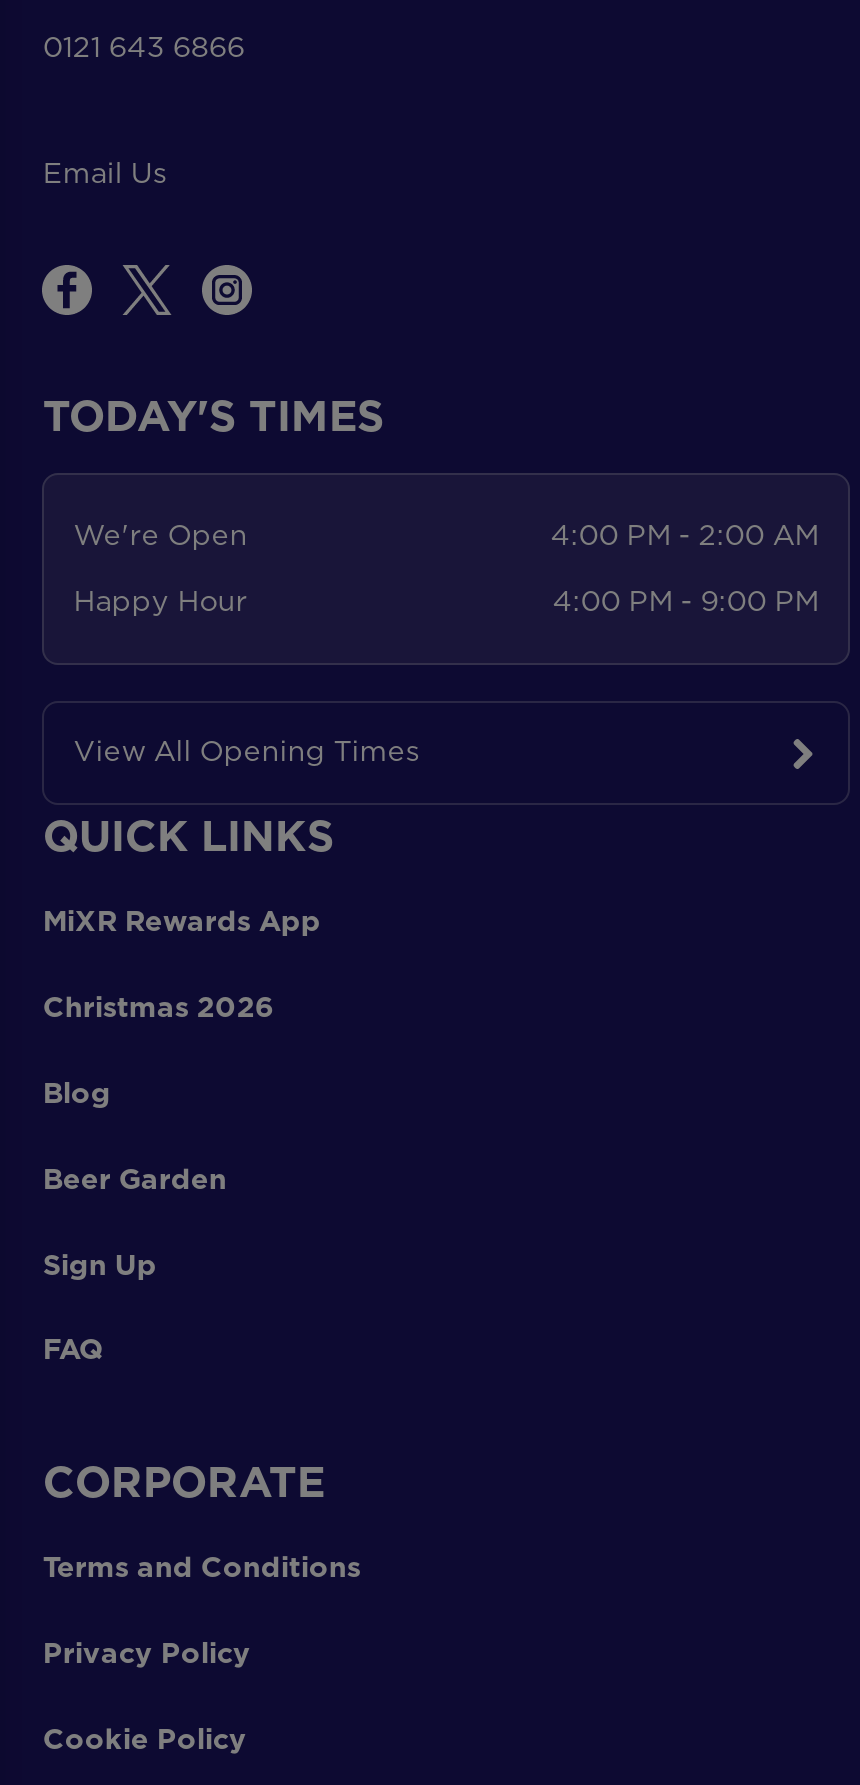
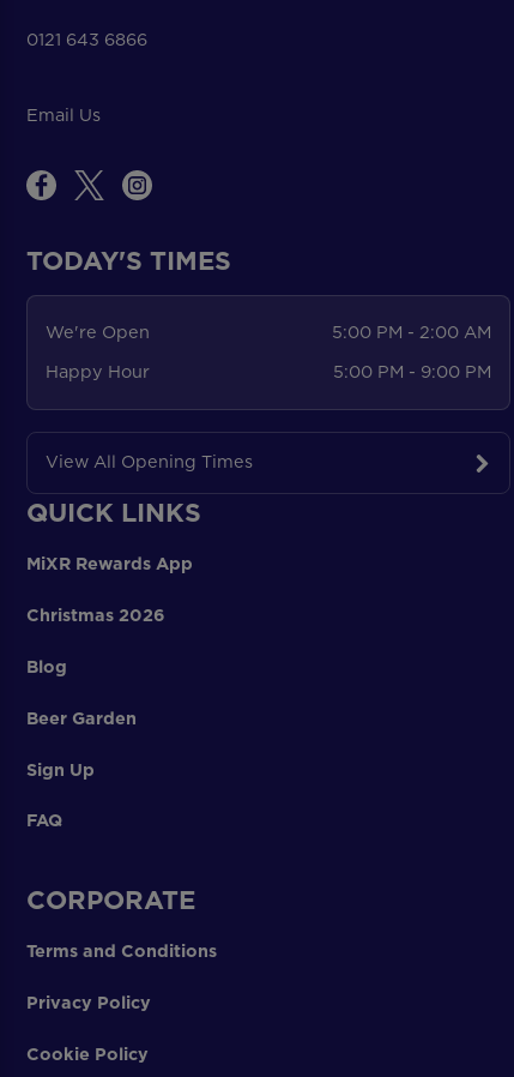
[550,516,818,556] 4:00 PM - 2:00 AM -> [332,321,491,345] 5:00 PM - 2:00 AM
[552,581,818,621] 4:00 PM - 9:00 PM -> [333,360,491,384] 5:00 PM - 9:00 PM

